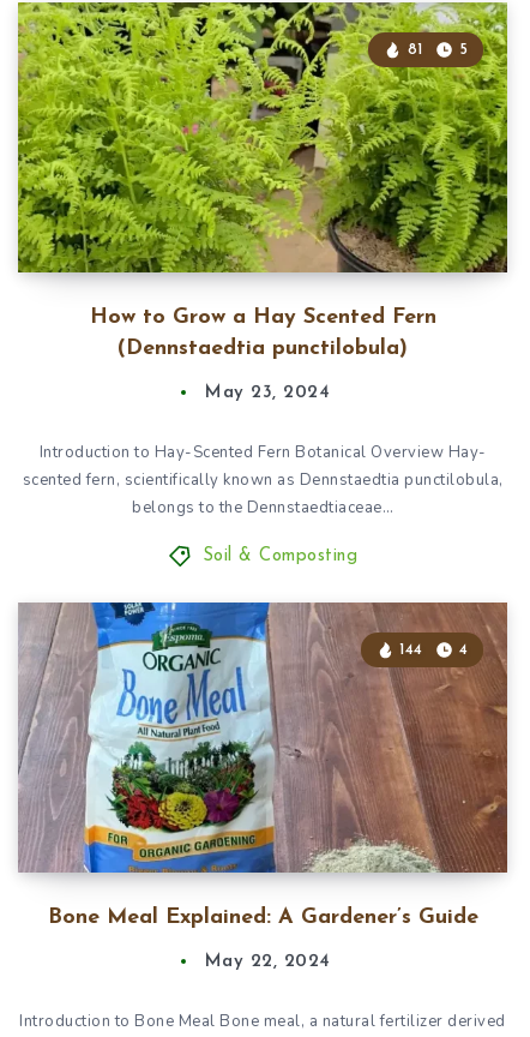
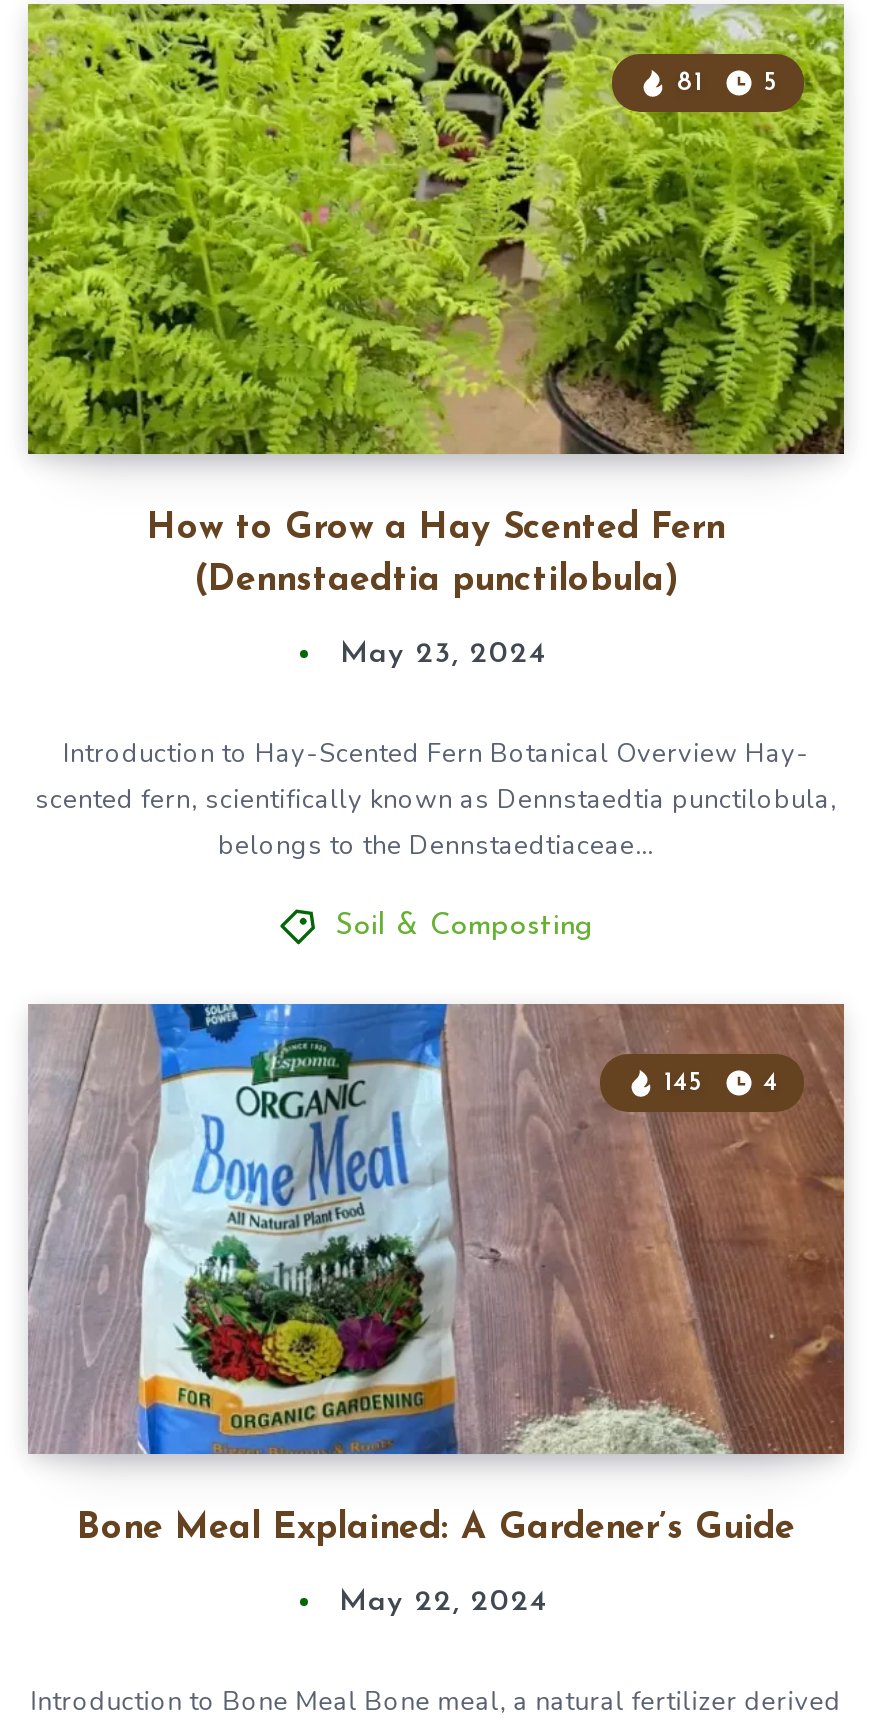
[394,642,468,658] 144 4 -> [655,1071,778,1097] 145 4

